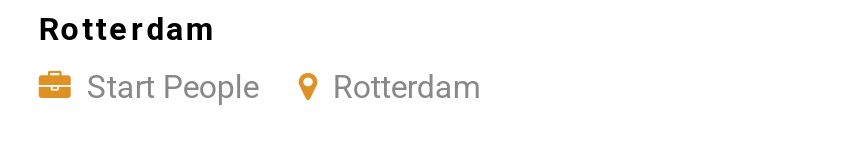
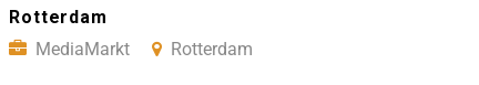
[87,68,259,106] Start People -> [36,38,130,59] MediaMarkt

